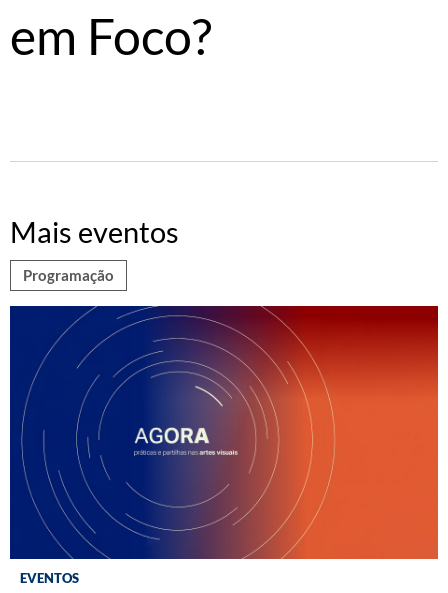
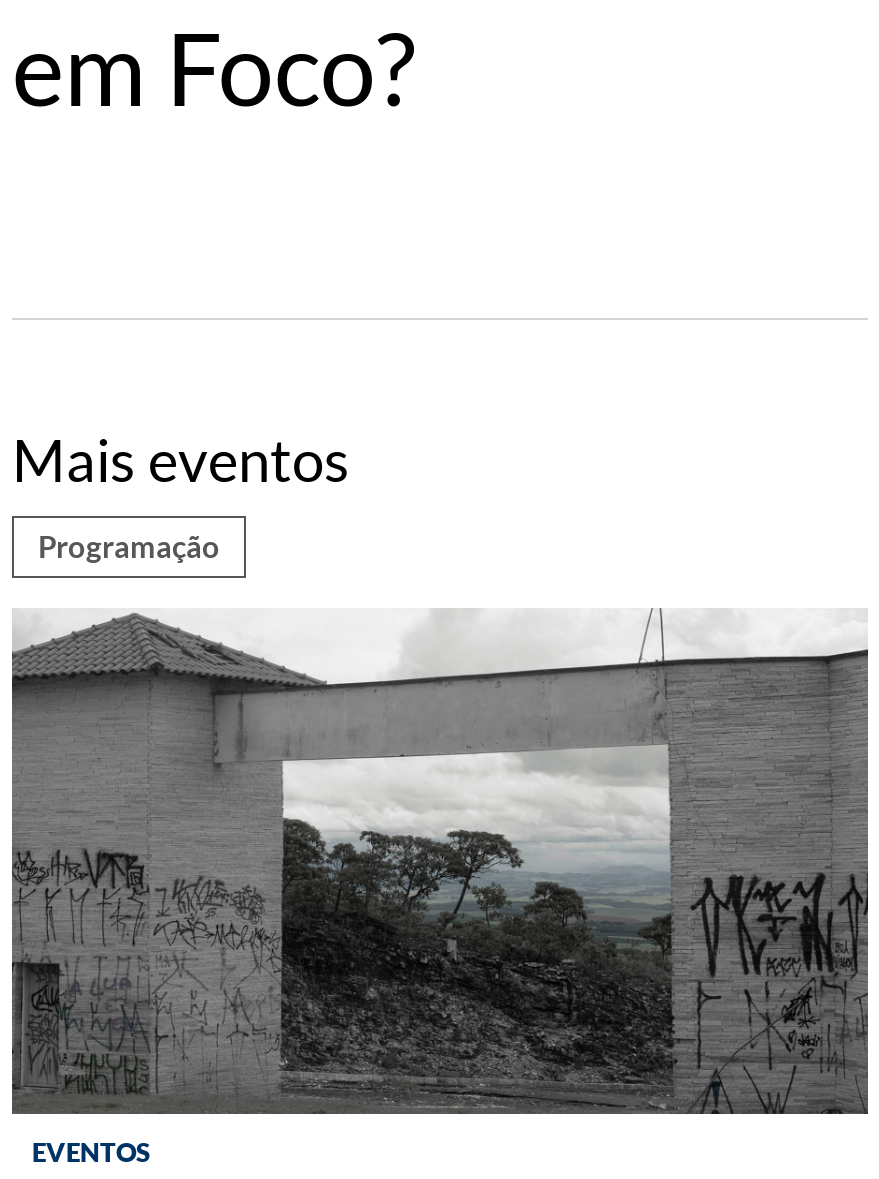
[9,305,439,560] [image] -> [10,608,870,1116] [image]

